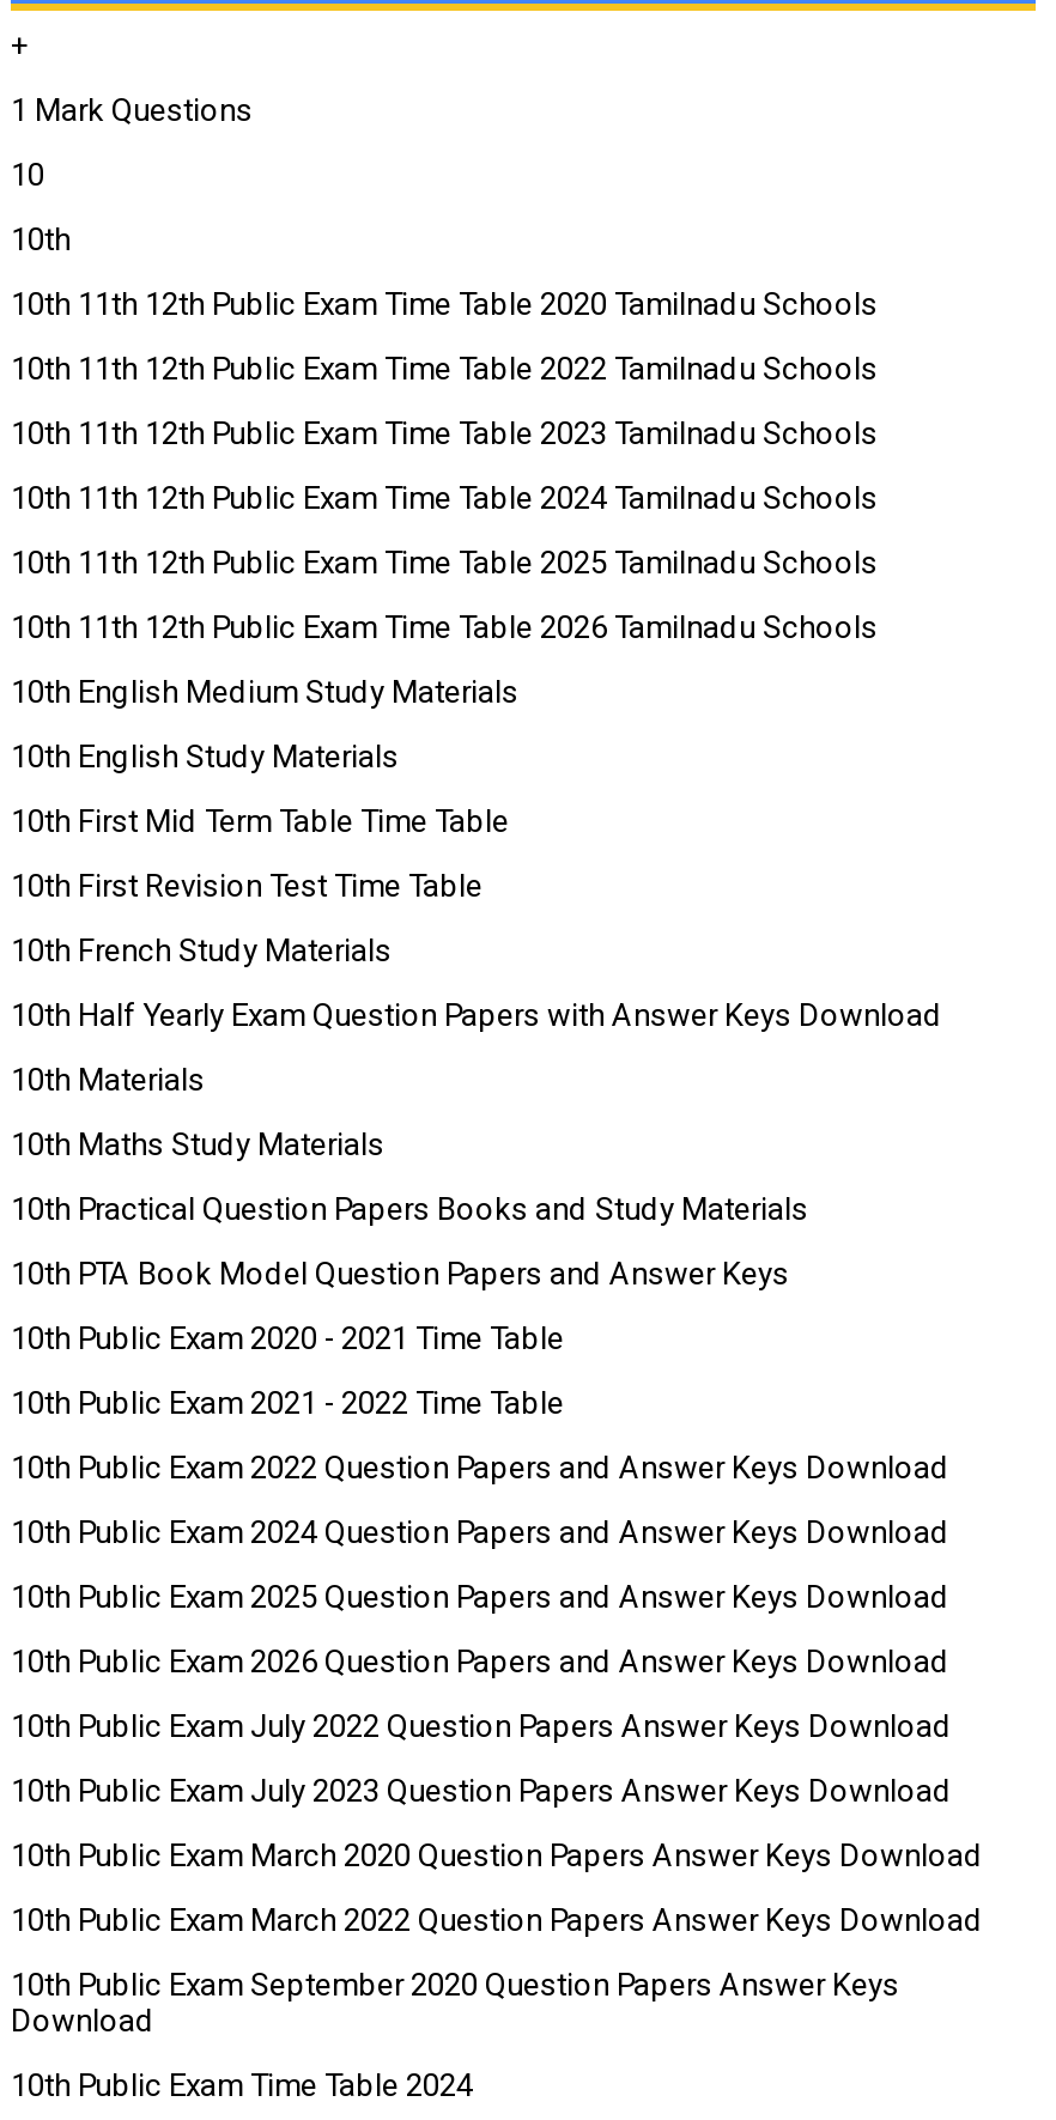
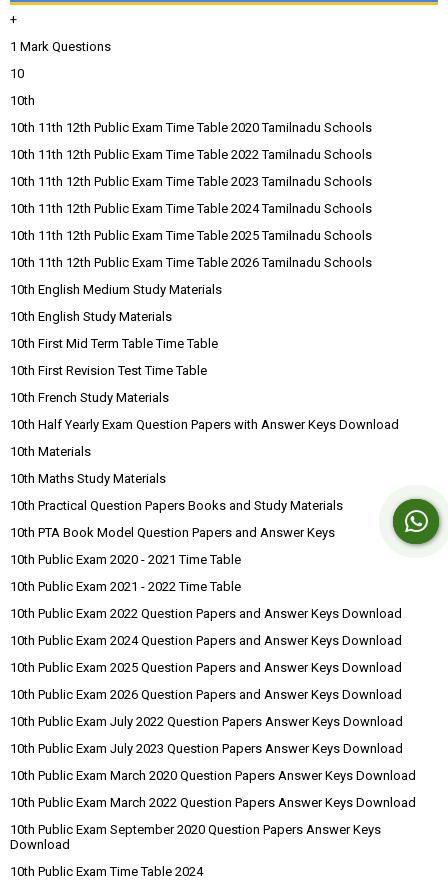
none -> [389,495,445,550] [image]

